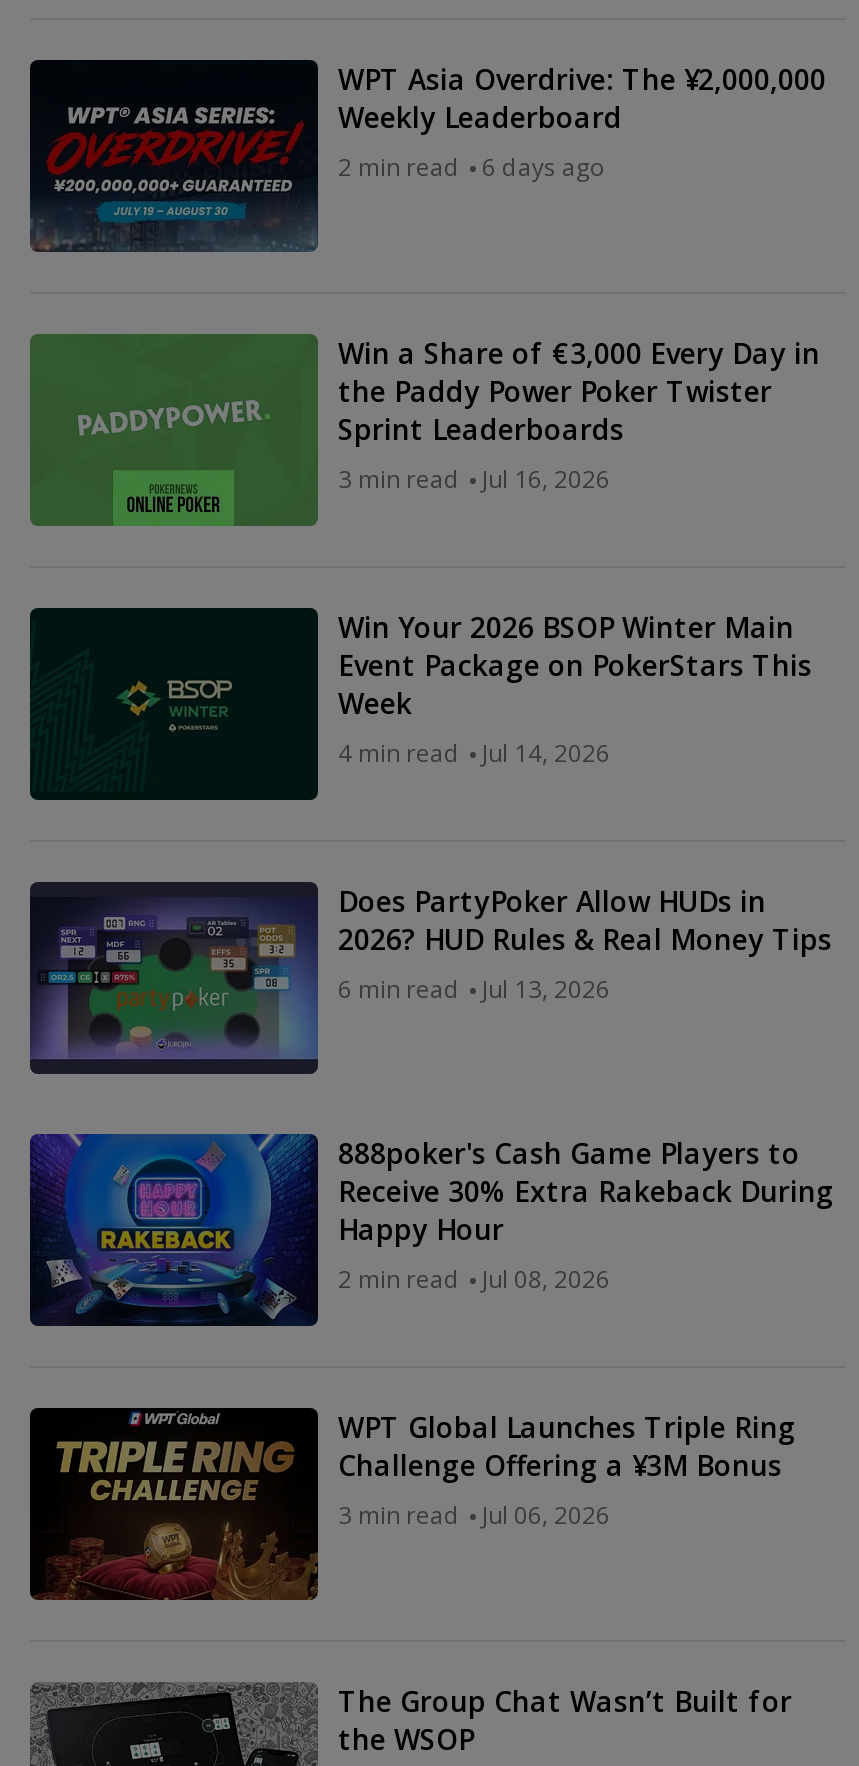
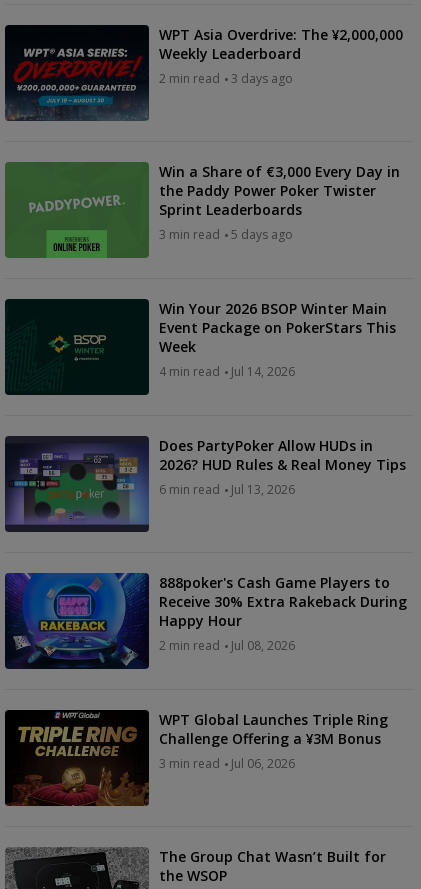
[338,150,606,184] 2 min read 6 days ago -> [159,70,293,87] 2 min read 3 days ago
[338,462,610,496] 3 min read Jul 16, 2026 -> [159,226,293,243] 3 min read 5 days ago

